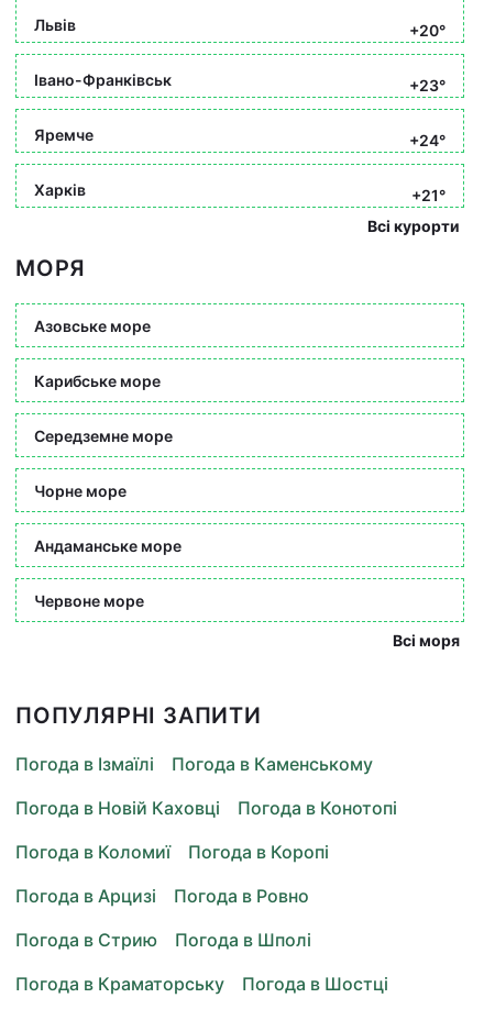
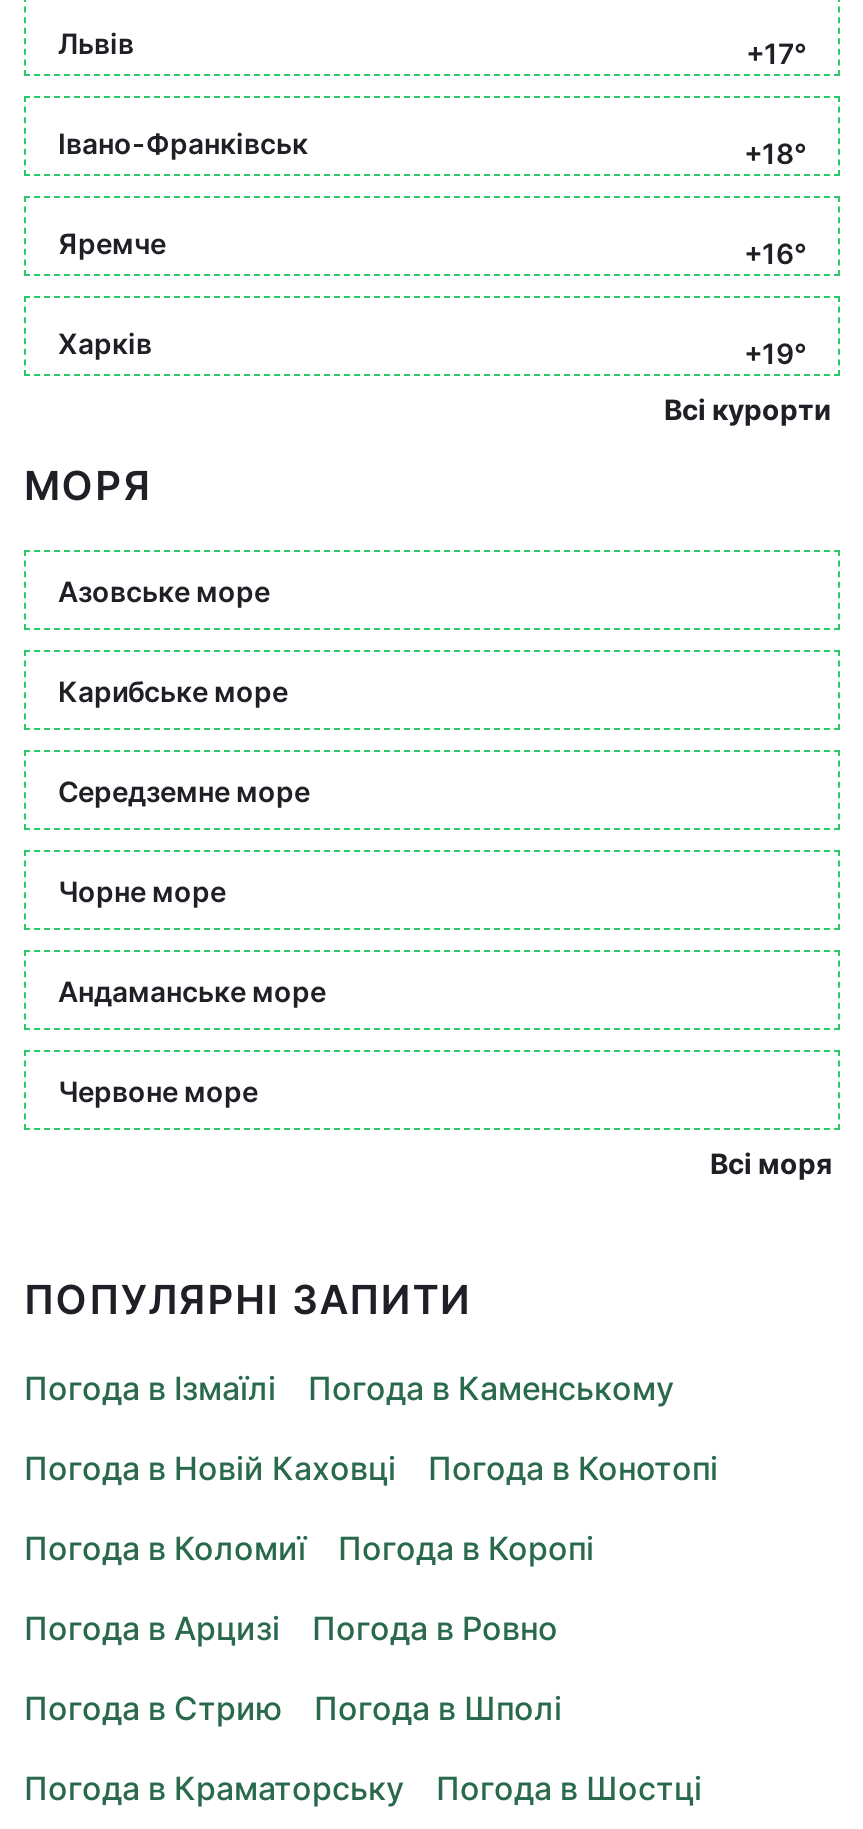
[409,21,446,40] +20° -> [746,36,806,70] +17°
[409,76,446,95] +23° -> [744,136,806,170] +18°
[409,131,446,149] +24° -> [744,236,806,270] +16°
[411,186,446,204] +21° -> [744,336,806,370] +19°

